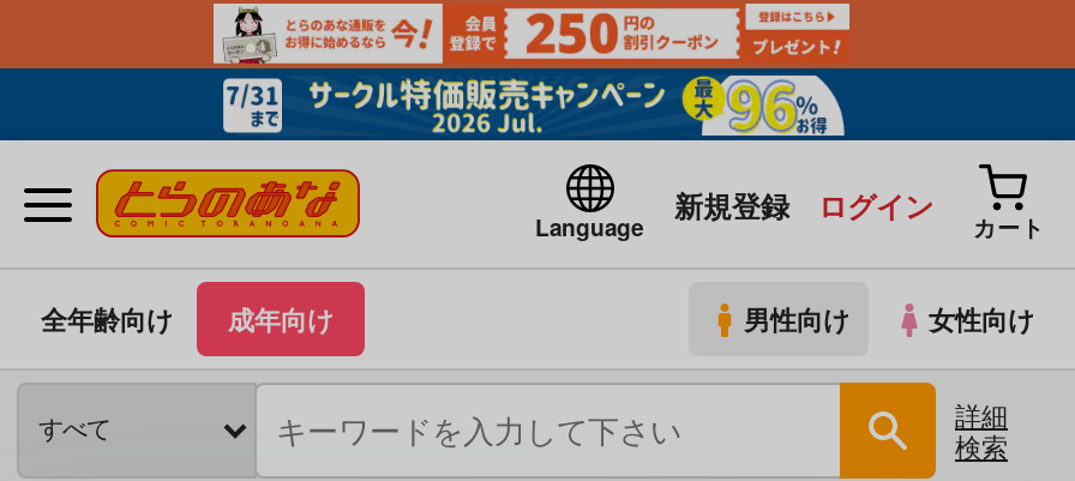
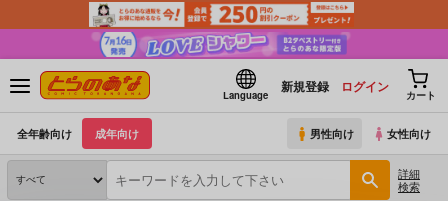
[7,66,1068,143] [image] -> [3,28,445,60] [image]

